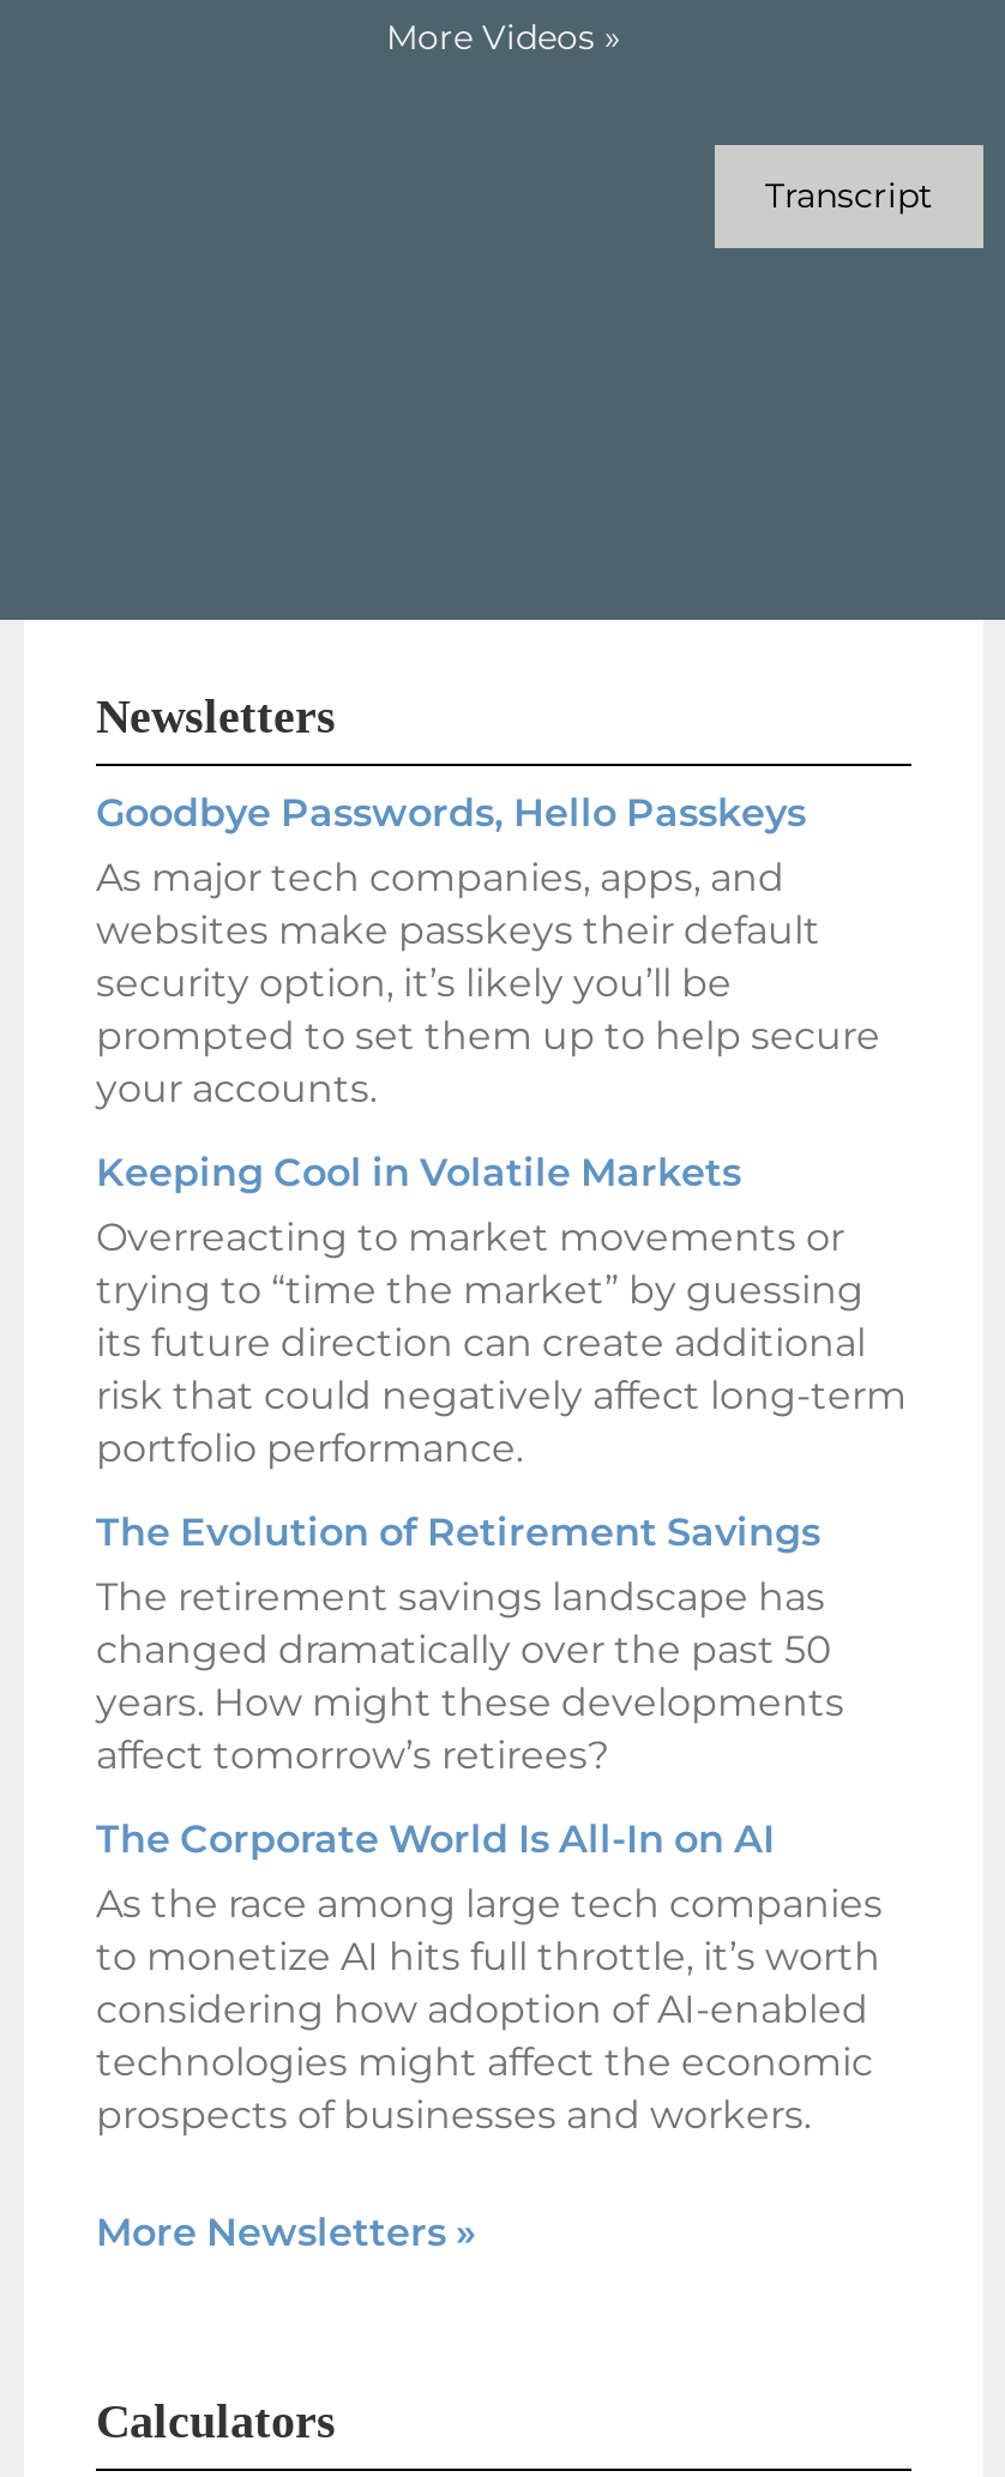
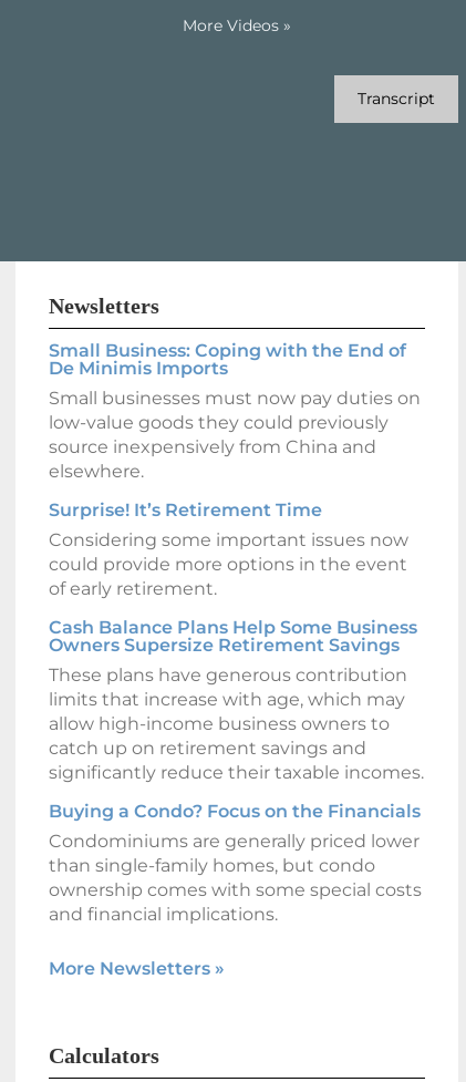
[96,791,880,1113] Goodbye Passwords, Hello Passkeys | As major tech companies, apps, and | websites make passkeys their default | security option, it’s likely you’ll be | prompted to set them up to help secure | your accounts. -> [49,341,421,482] Small Business: Coping with the End of | De Minimis Imports | Small businesses must now pay duties on | low-value goods they could previously | source inexpensively from China and | elsewhere.
[96,1151,907,1472] Keeping Cool in Volatile Markets | Overreacting to market movements or | trying to “time the market” by guessing | its future direction can create additional | risk that could negatively affect long-term | portfolio performance. -> [49,500,408,600] Surprise! It’s Retirement Time | Considering some important issues now | could provide more options in the event | of early retirement.
[96,1511,844,1779] The Evolution of Retirement Savings | The retirement savings landscape has | changed dramatically over the past 50 | years. How might these developments | affect tomorrow’s retirees? -> [49,617,424,784] Cash Balance Plans Help Some Business | Owners Supersize Retirement Savings | These plans have generous contribution | limits that increase with age, which may | allow high-income business owners to | catch up on retirement savings and | significantly reduce their taxable incomes.
[96,1818,883,2139] The Corporate World Is All-In on AI | As the race among large tech companies | to monetize AI hits full throttle, it’s worth | considering how adoption of AI-enabled | technologies might affect the economic | prospects of businesses and workers. -> [49,801,422,925] Buying a Condo? Focus on the Financials | Condominiums are generally priced lower | than single-family homes, but condo | ownership comes with some special costs | and financial implications.

